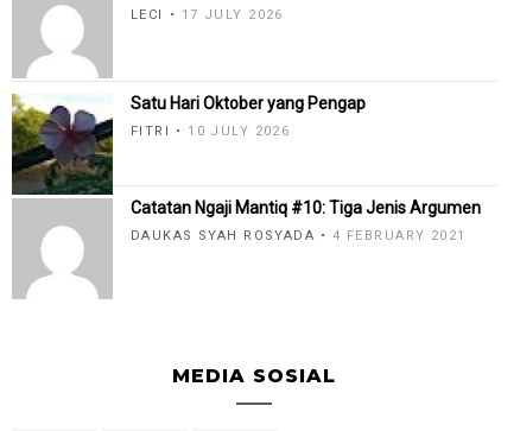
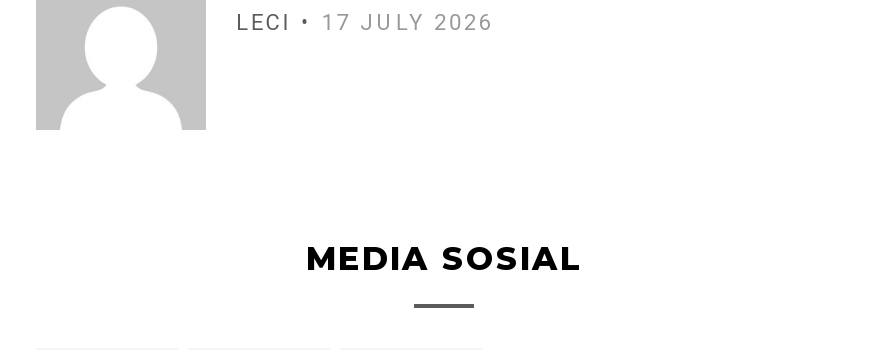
[11,93,366,195] [image] | Satu Hari Oktober yang Pengap | FITRI | 10 JULY 2026 -> none
[131,198,481,243] Catatan Ngaji Mantiq #10: Tiga Jenis Argumen | DAUKAS SYAH ROSYADA | 4 FEBRUARY 2021 -> none

